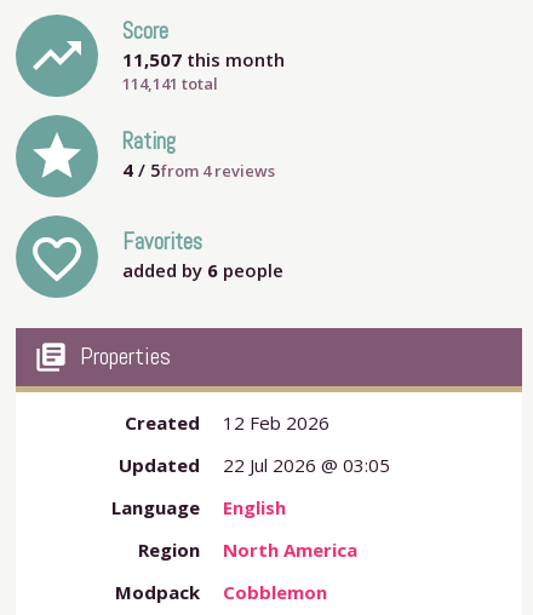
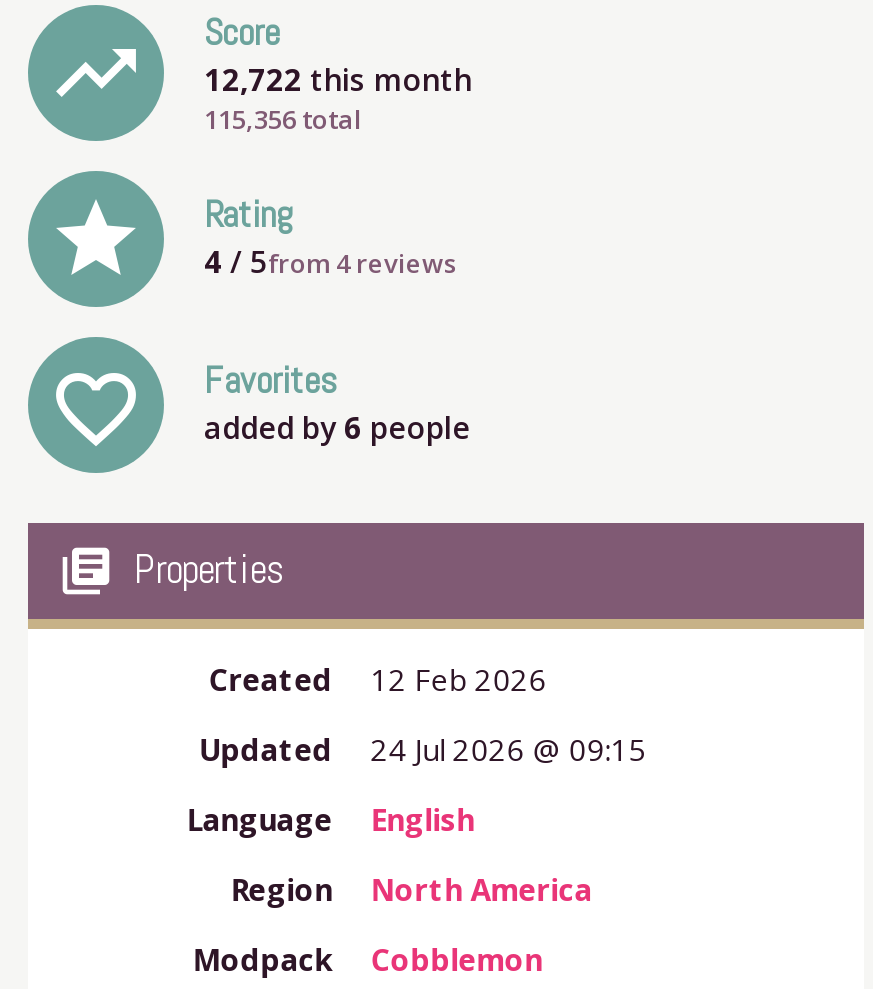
[122,47,285,71] 11,507 this month -> [204,59,472,99] 12,722 this month
[122,73,218,94] 114,141 total -> [204,101,362,137] 115,356 total
[119,453,390,477] Updated 22 Jul 2026 @ 03:05 -> [199,729,646,769] Updated 24 Jul 2026 @ 09:15

